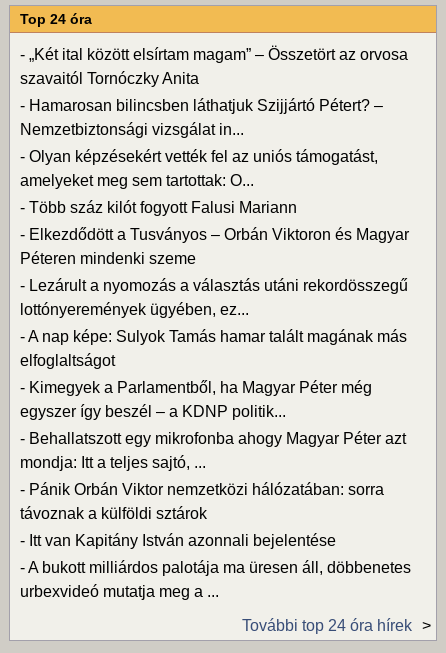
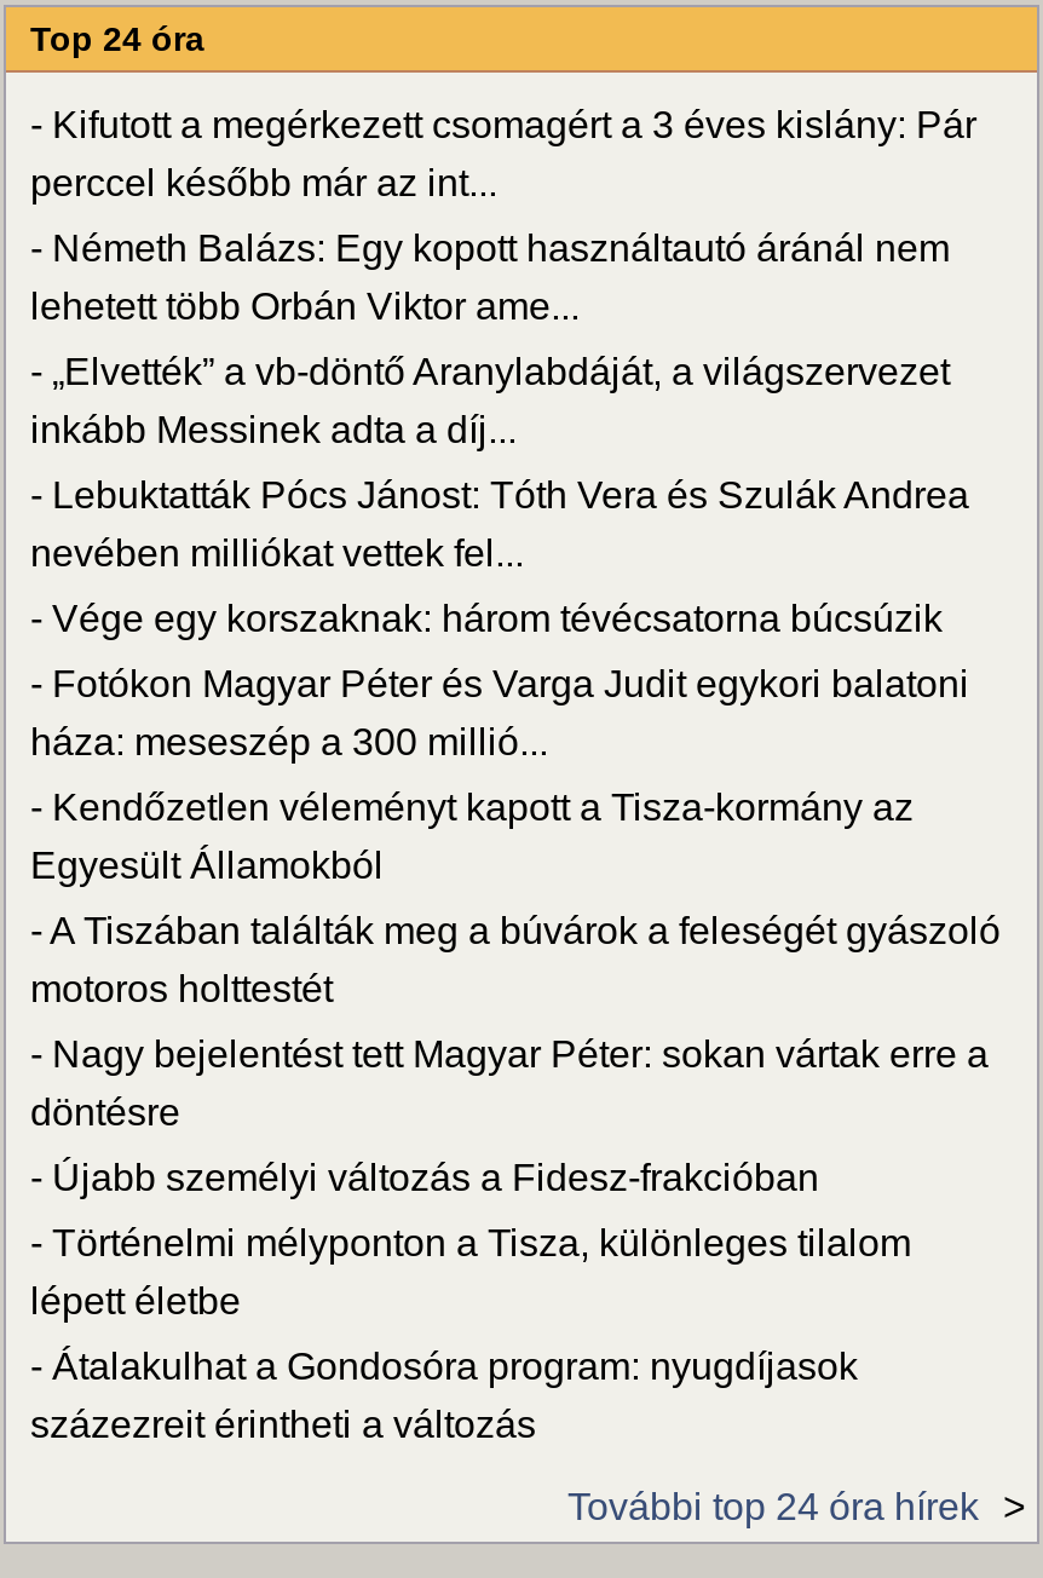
[20,46,408,87] - „Két ital között elsírtam magam” – Összetört az orvosa | szavaitól Tornóczky Anita -> [30,104,976,203] - Kifutott a megérkezett csomagért a 3 éves kislány: Pár | perccel később már az int...
[20,97,383,138] - Hamarosan bilincsben láthatjuk Szijjártó Pétert? – | Nemzetbiztonsági vizsgálat in... -> [30,228,950,327] - Németh Balázs: Egy kopott használtautó áránál nem | lehetett több Orbán Viktor ame...
[20,148,378,189] - Olyan képzésekért vették fel az uniós támogatást, | amelyeket meg sem tartottak: O... -> [30,351,950,450] - „Elvették” a vb-döntő Aranylabdáját, a világszervezet | inkább Messinek adta a díj...
[20,199,297,216] - Több száz kilót fogyott Falusi Mariann -> [30,474,969,574] - Lebuktatták Pócs Jánost: Tóth Vera és Szulák Andrea | nevében milliókat vettek fel...
[20,226,409,267] - Elkezdődött a Tusványos – Orbán Viktoron és Magyar | Péteren mindenki szeme -> [30,598,943,639] - Vége egy korszaknak: három tévécsatorna búcsúzik
[20,277,408,318] - Lezárult a nyomozás a választás utáni rekordösszegű | lottónyeremények ügyében, ez... -> [30,663,969,762] - Fotókon Magyar Péter és Varga Judit egykori balatoni | háza: meseszép a 300 millió...
[20,328,407,369] - A nap képe: Sulyok Tamás hamar talált magának más | elfoglaltságot -> [30,787,914,886] - Kendőzetlen véleményt kapott a Tisza-kormány az | Egyesült Államokból
[20,379,372,420] - Kimegyek a Parlamentből, ha Magyar Péter még | egyszer így beszél – a KDNP politik... -> [30,910,1001,1009] - A Tiszában találták meg a búvárok a feleségét gyászoló | motoros holttestét
[20,430,406,471] - Behallatszott egy mikrofonba ahogy Magyar Péter azt | mondja: Itt a teljes sajtó, ... -> [30,1033,989,1133] - Nagy bejelentést tett Magyar Péter: sokan vártak erre a | döntésre
[20,481,384,522] - Pánik Orbán Viktor nemzetközi hálózatában: sorra | távoznak a külföldi sztárok -> [30,1157,819,1198] - Újabb személyi változás a Fidesz-frakcióban
[20,532,336,549] - Itt van Kapitány István azonnali bejelentése -> [30,1222,911,1321] - Történelmi mélyponton a Tisza, különleges tilalom | lépett életbe
[20,559,411,600] - A bukott milliárdos palotája ma üresen áll, döbbenetes | urbexvideó mutatja meg a ... -> [30,1346,858,1445] - Átalakulhat a Gondosóra program: nyugdíjasok | százezreit érintheti a változás

